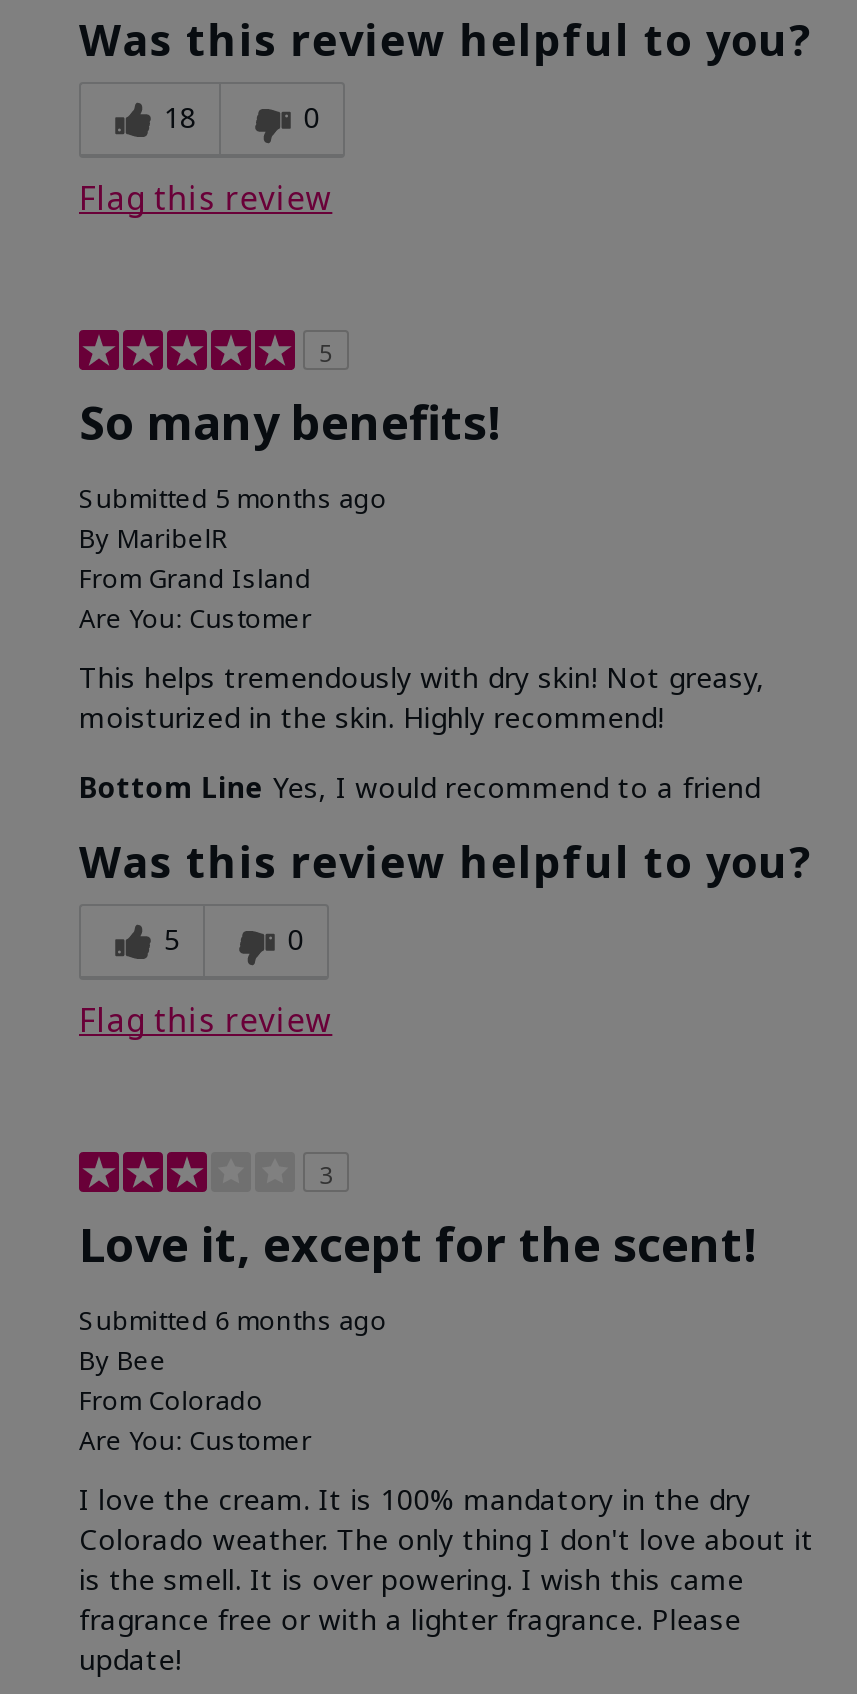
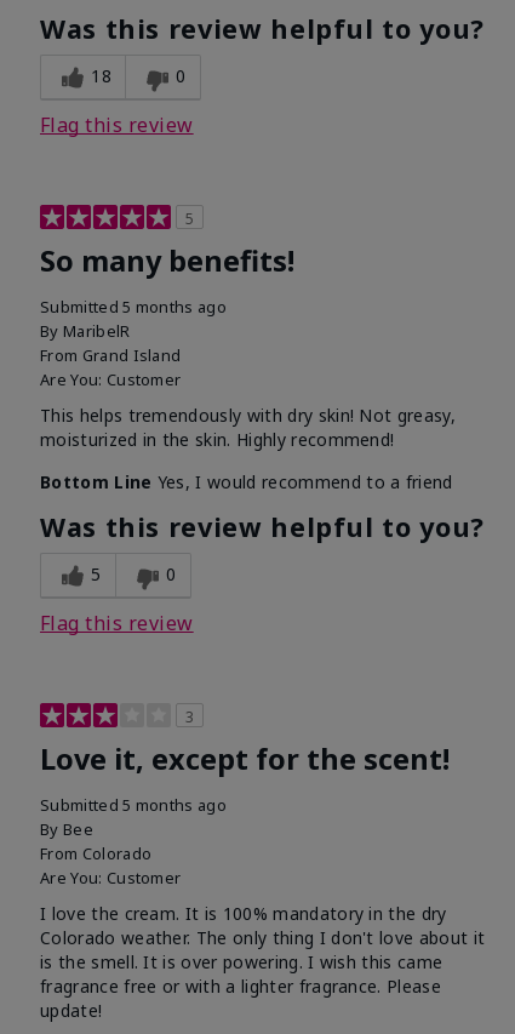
[79,1302,387,1338] Submitted 6 months ago -> [40,794,227,816] Submitted 5 months ago

